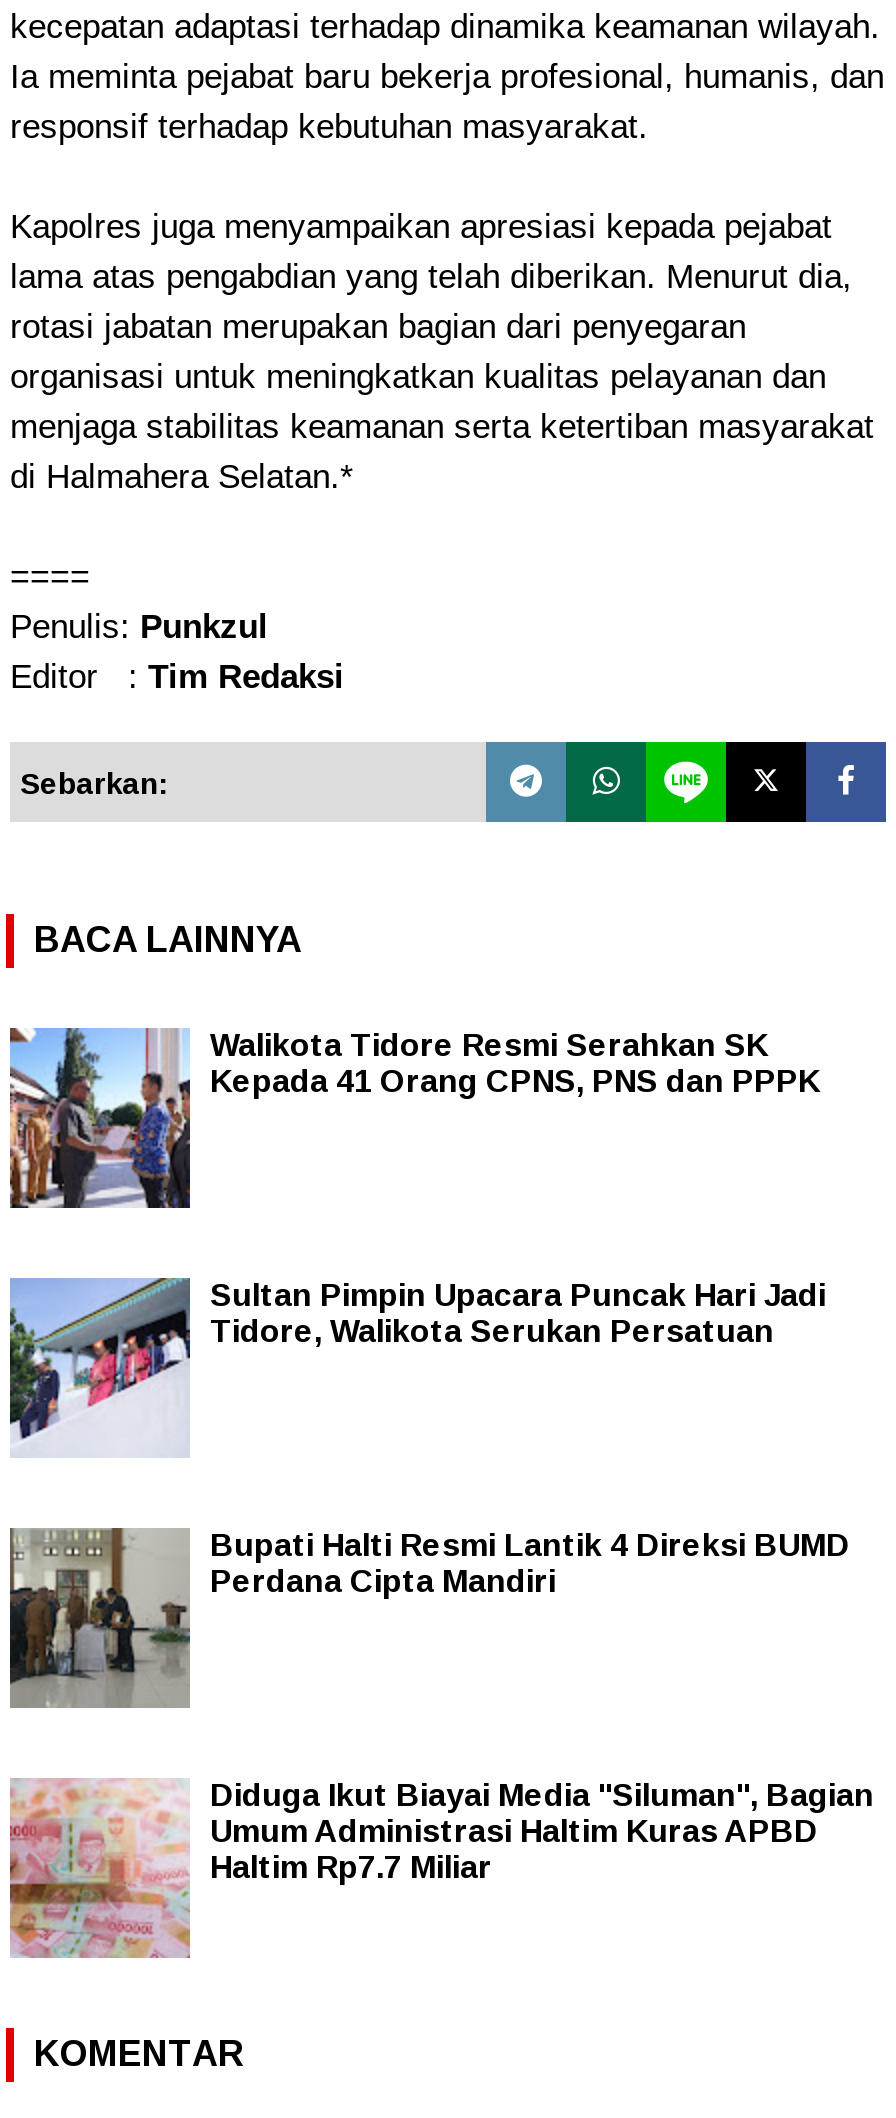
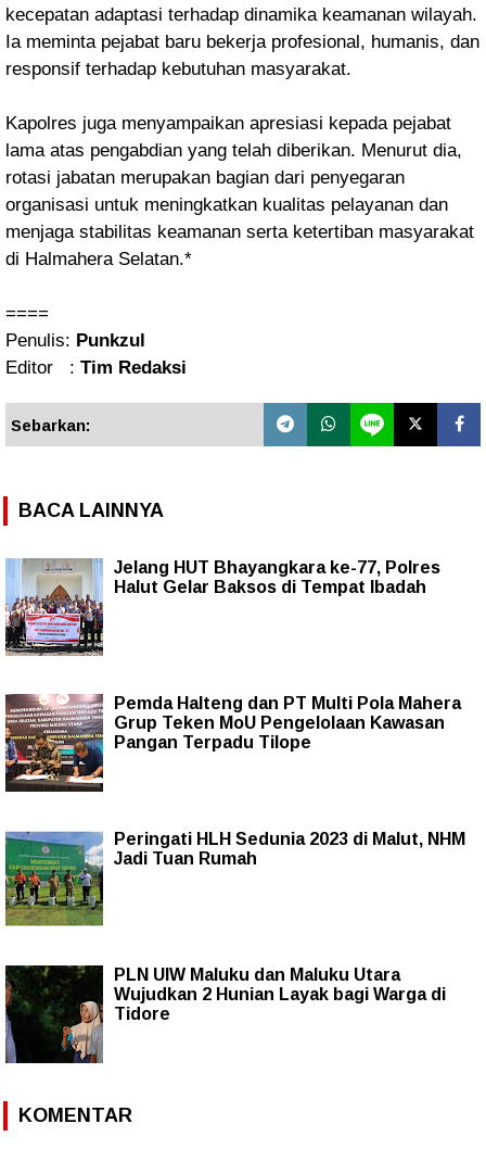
[8,1026,820,1208] [image] | Walikota Tidore Resmi Serahkan SK | Kepada 41 Orang CPNS, PNS dan PPPK -> [4,557,440,656] [image] | Jelang HUT Bhayangkara ke-77, Polres | Halut Gelar Baksos di Tempat Ibadah
[8,1276,826,1458] [image] | Sultan Pimpin Upacara Puncak Hari Jadi | Tidore, Walikota Serukan Persatuan -> [4,693,461,793] [image] | Pemda Halteng dan PT Multi Pola Mahera | Grup Teken MoU Pengelolaan Kawasan | Pangan Terpadu Tilope
[8,1526,850,1708] [image] | Bupati Halti Resmi Lantik 4 Direksi BUMD | Perdana Cipta Mandiri -> [4,830,465,925] [image] | Peringati HLH Sedunia 2023 di Malut, NHM | Jadi Tuan Rumah
[8,1778,874,1958] [image] | Diduga Ikut Biayai Media "Siluman", Bagian | Umum Administrasi Haltim Kuras APBD | Haltim Rp7.7 Miliar -> [4,964,446,1064] [image] | PLN UIW Maluku dan Maluku Utara | Wujudkan 2 Hunian Layak bagi Warga di | Tidore

